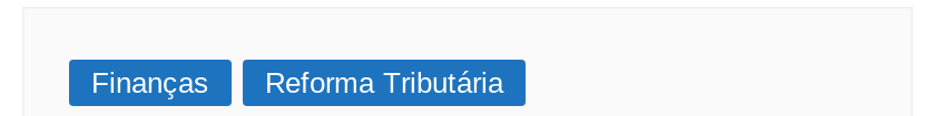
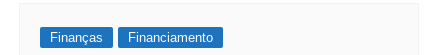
[265,67,503,100] Reforma Tributária -> [128,30,213,45] Financiamento

